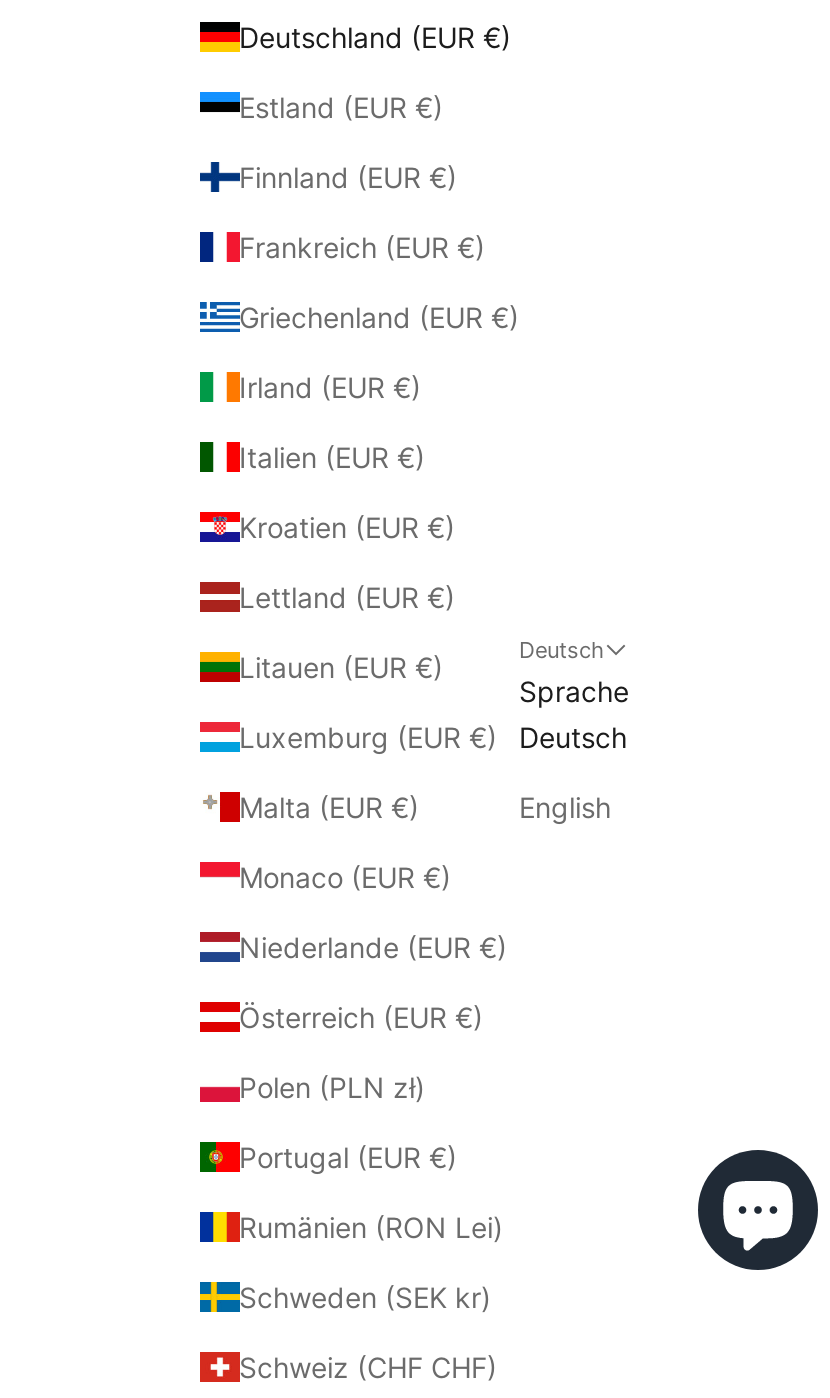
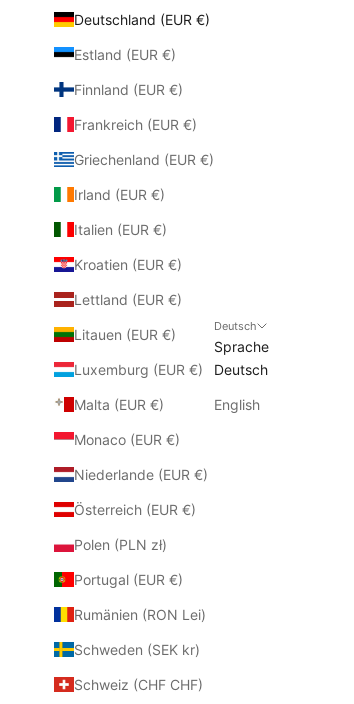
[696,1148,820,1272] [image] -> none

